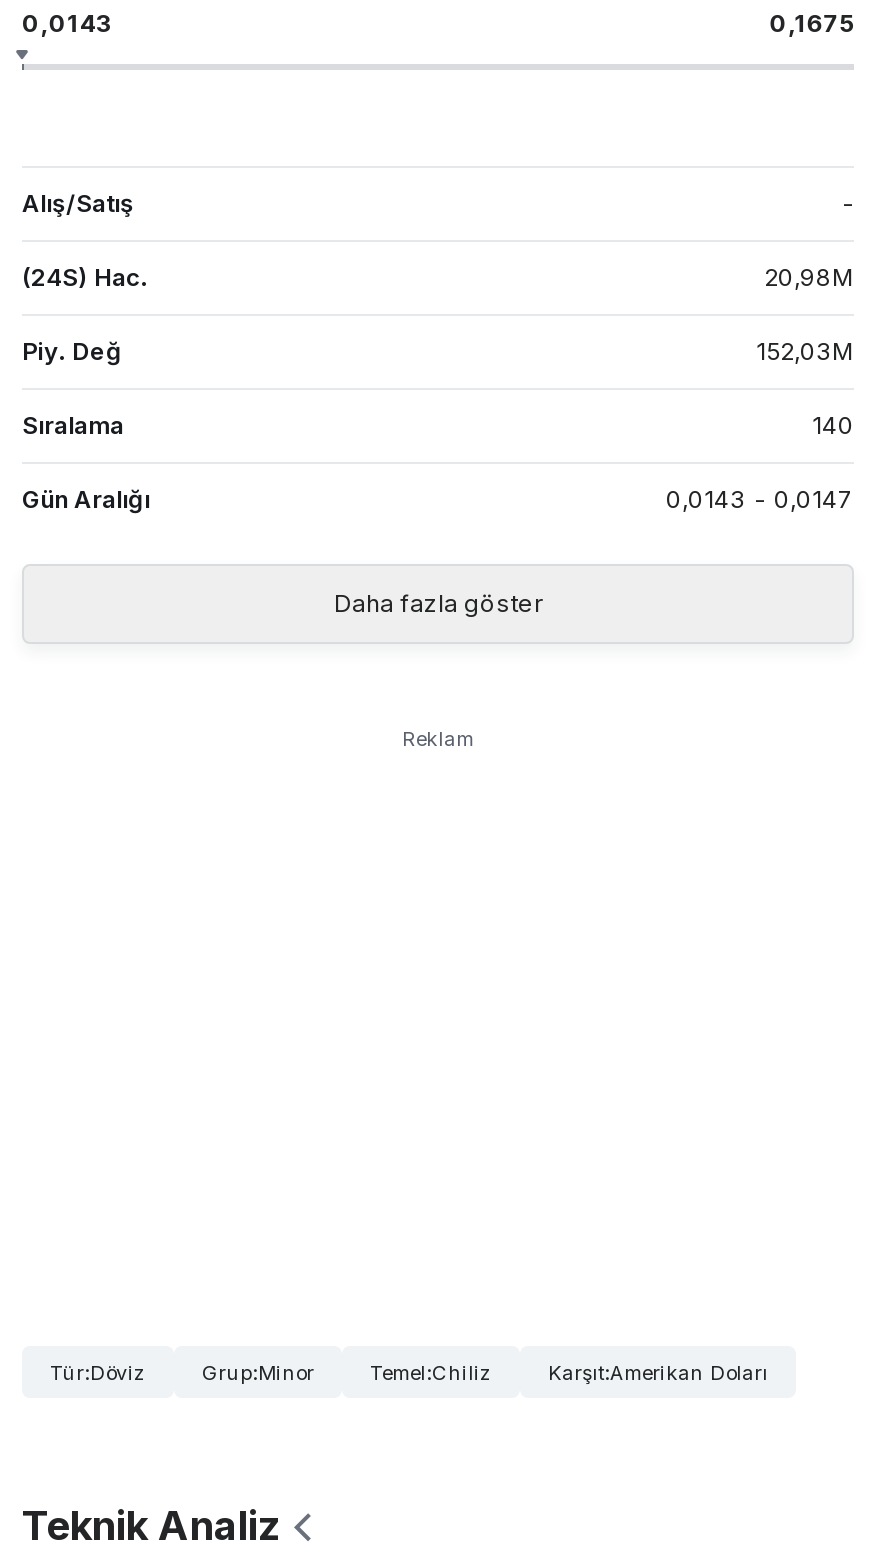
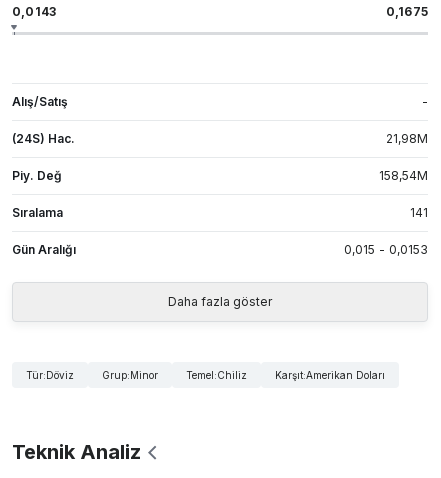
[764,262,854,292] 20,98M -> [386,131,428,146] 21,98M
[756,336,854,366] 152,03M -> [379,168,428,183] 158,54M
[812,410,854,440] 140 -> [410,205,428,220] 141
[666,484,854,514] 0,0143 - 0,0147 -> [344,242,428,257] 0,015 - 0,0153
[402,726,474,750] Reklam -> none

